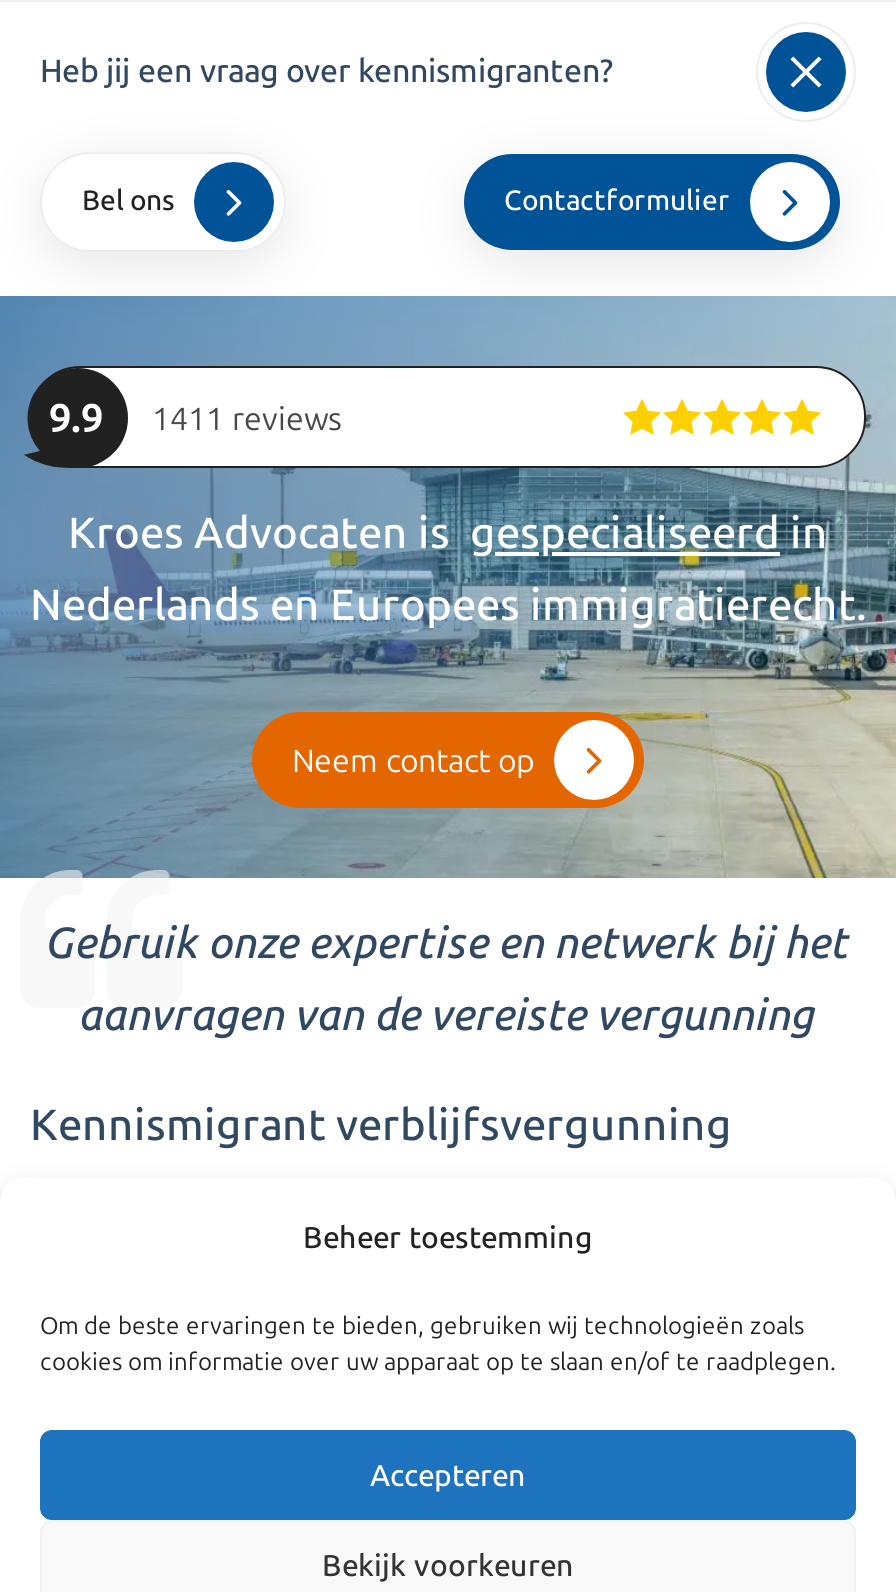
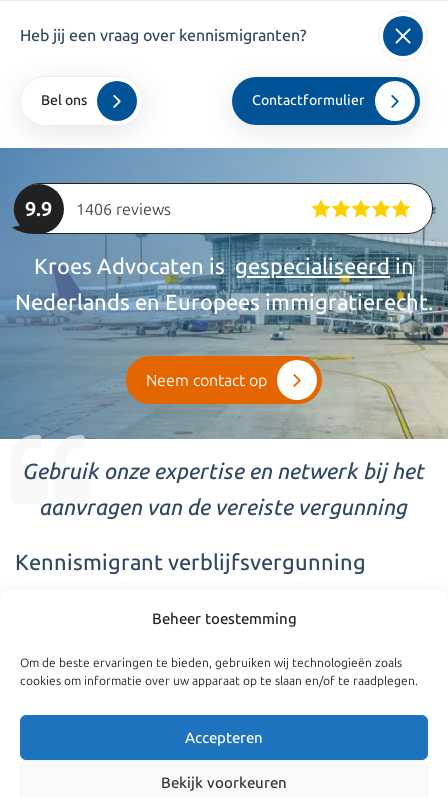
[49,393,342,441] 9.9 1411 reviews -> [24,196,171,220] 9.9 1406 reviews

